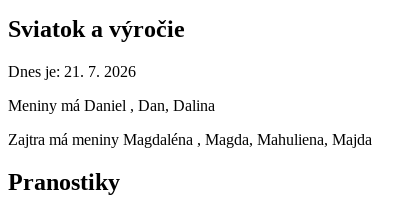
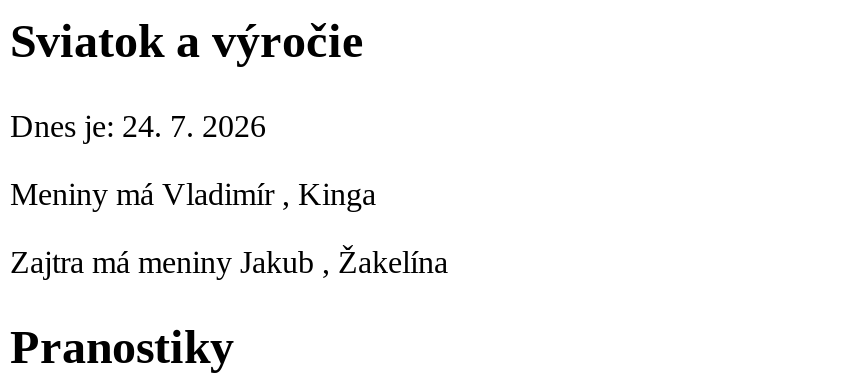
[8,63,136,80] Dnes je: 21. 7. 2026 -> [10,108,266,142] Dnes je: 24. 7. 2026
[8,97,215,114] Meniny má Daniel , Dan, Dalina -> [10,176,376,210] Meniny má Vladimír , Kinga
[8,131,372,148] Zajtra má meniny Magdaléna , Magda, Mahuliena, Majda -> [10,244,448,278] Zajtra má meniny Jakub , Žakelína

